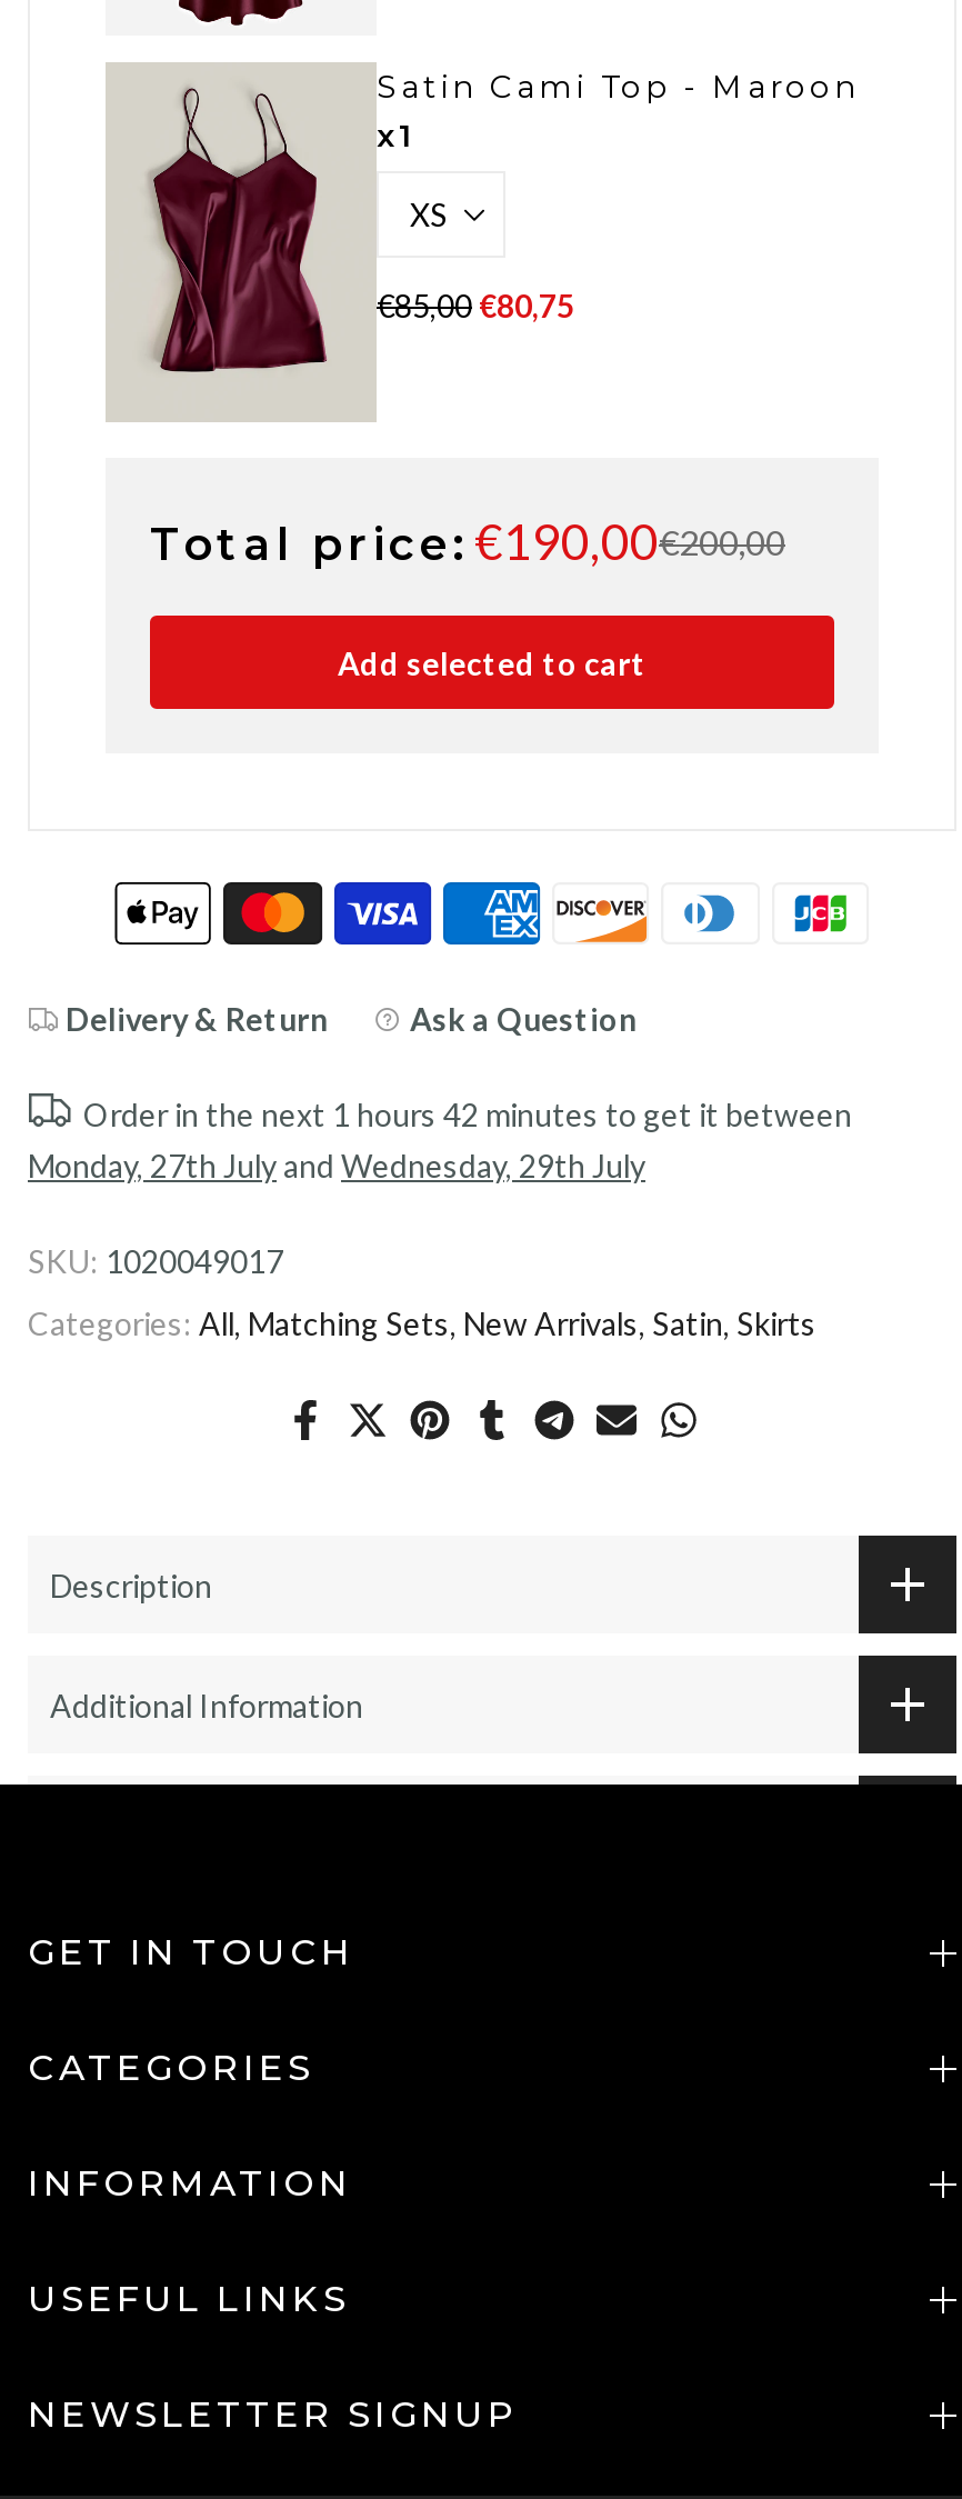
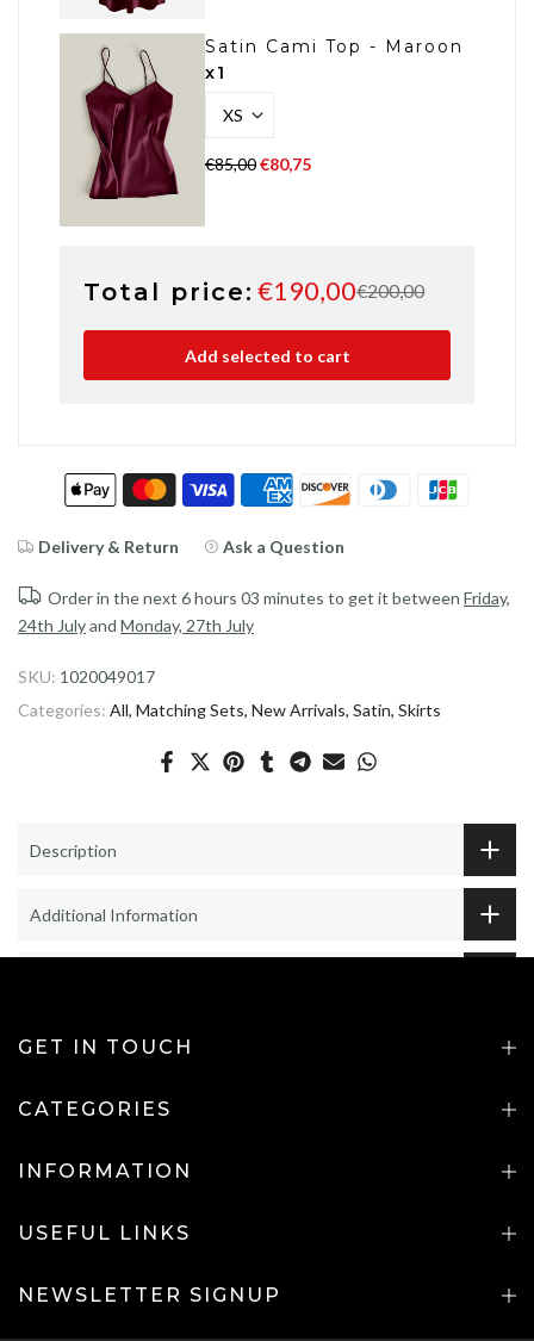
[28,1096,852,1185] Order in the next 1 hours 42 minutes to get it between | Monday, 27th July and Wednesday, 29th July -> [18,588,510,636] Order in the next 6 hours 03 minutes to get it between Friday, | 24th July and Monday, 27th July

